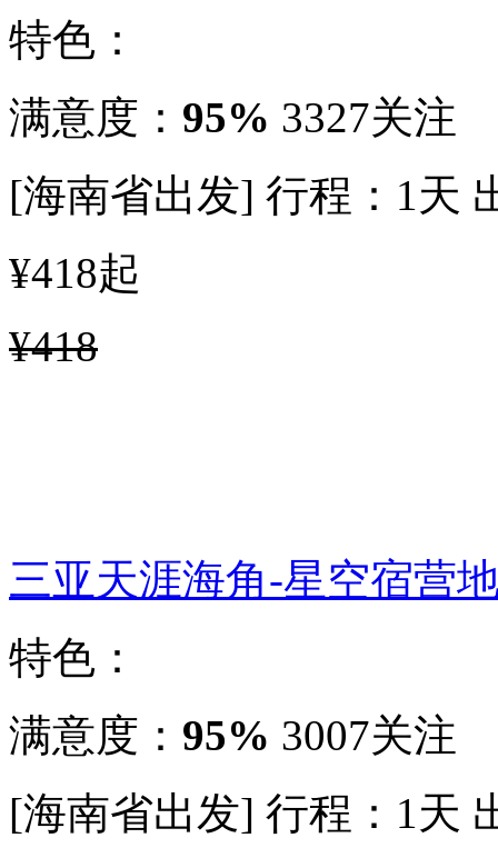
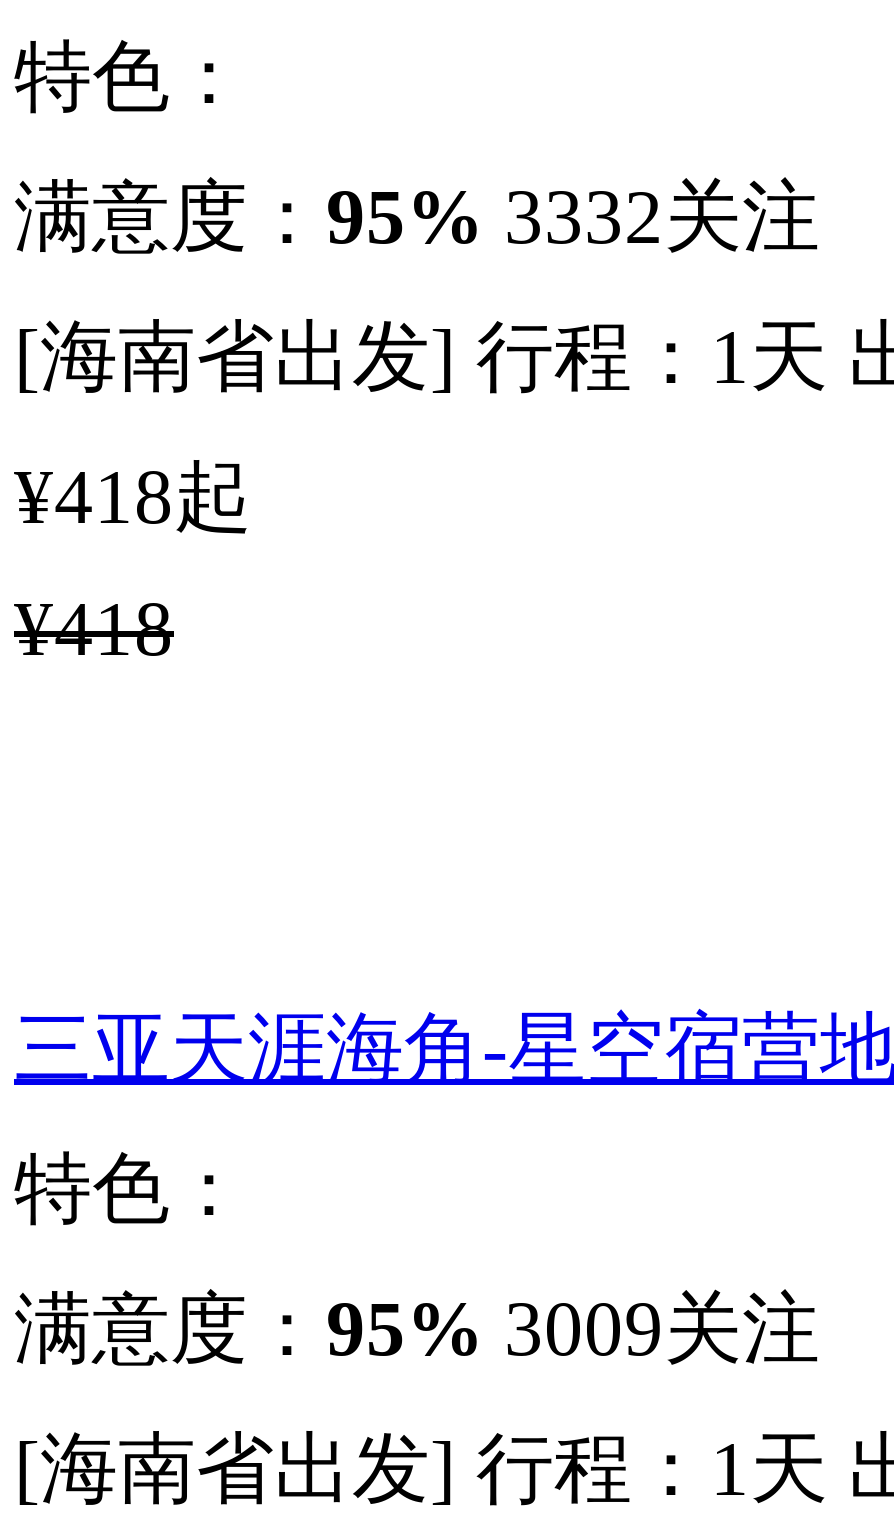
[9,94,457,141] 满意度：95% 3327关注 -> [14,174,820,260] 满意度：95% 3332关注
[9,712,457,759] 满意度：95% 3007关注 -> [14,1286,820,1372] 满意度：95% 3009关注

